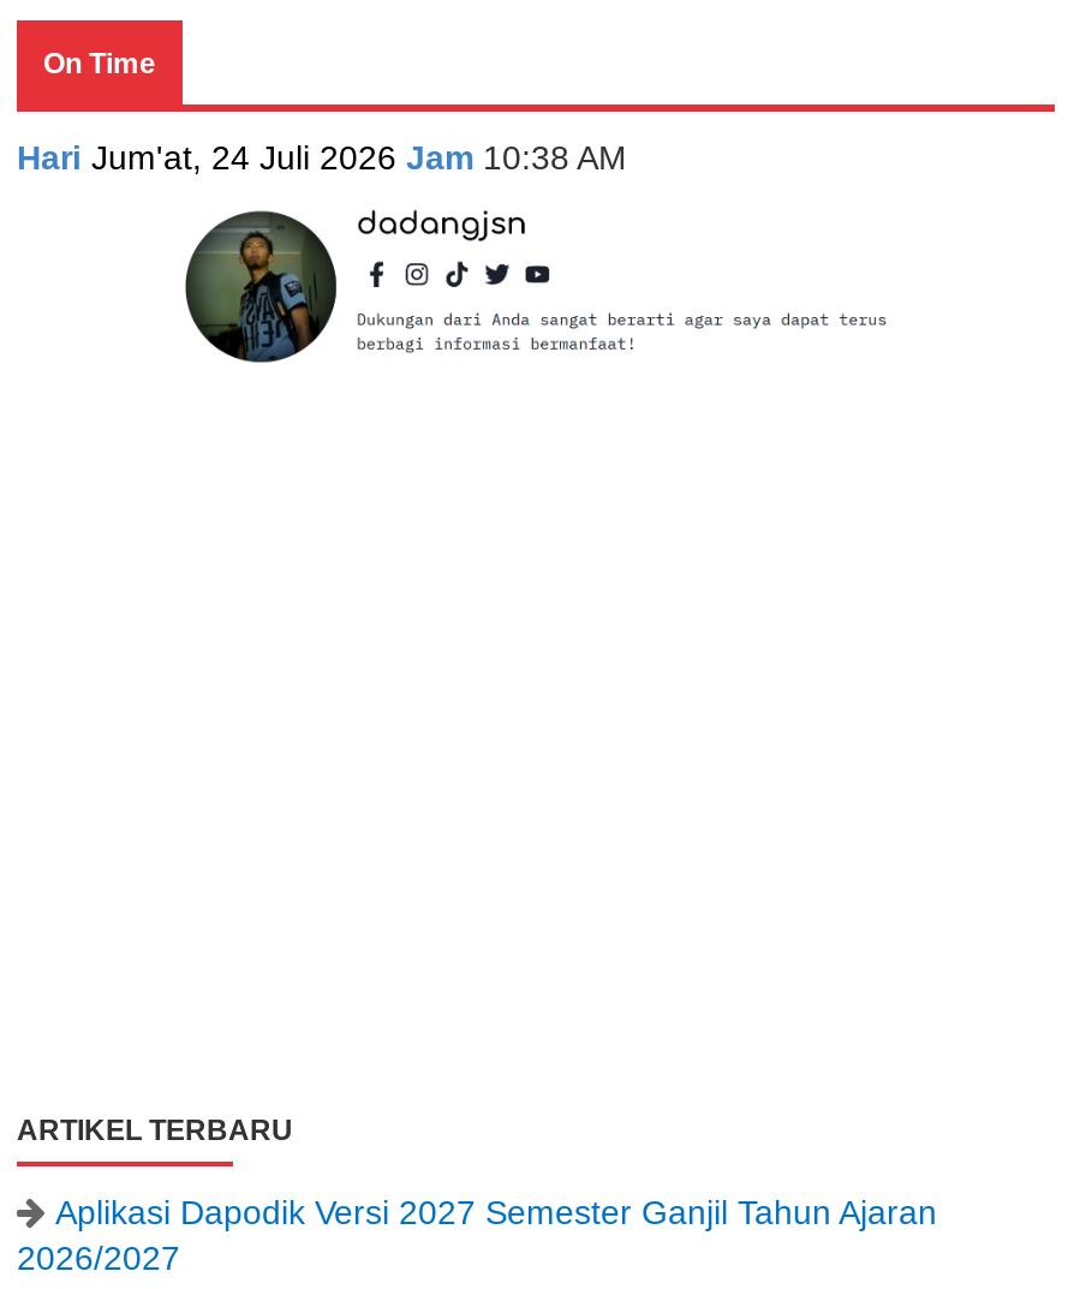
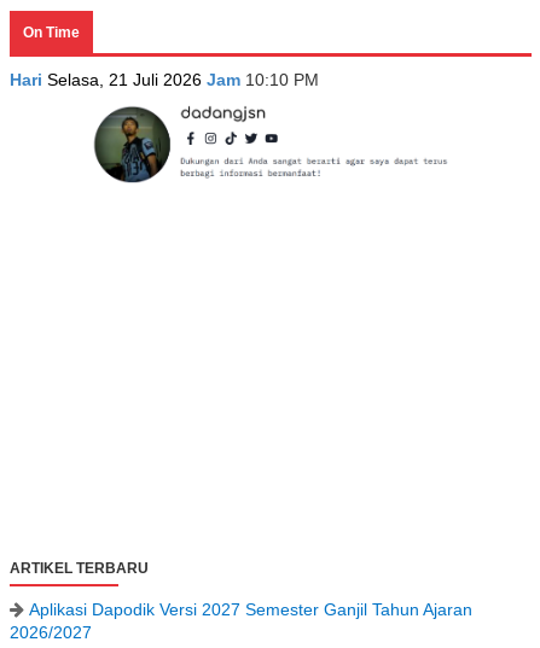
[17,139,627,178] Hari Jum'at, 24 Juli 2026 Jam 10:38 AM -> [10,70,319,90] Hari Selasa, 21 Juli 2026 Jam 10:10 PM

